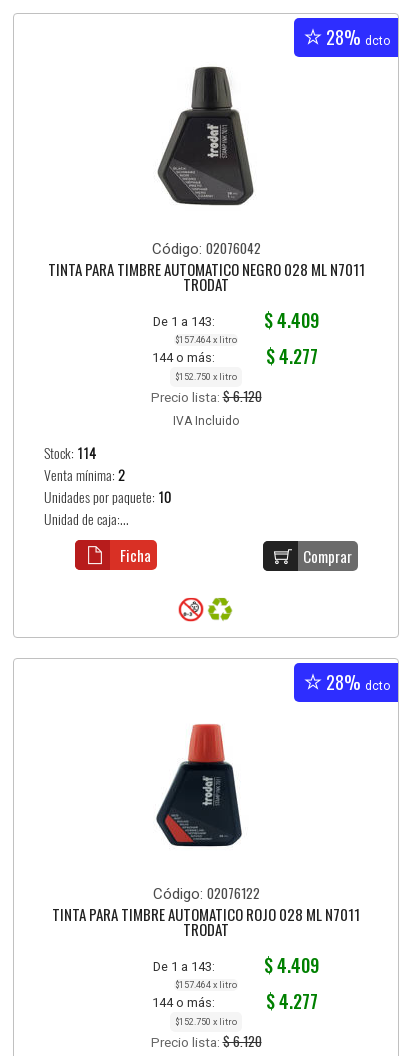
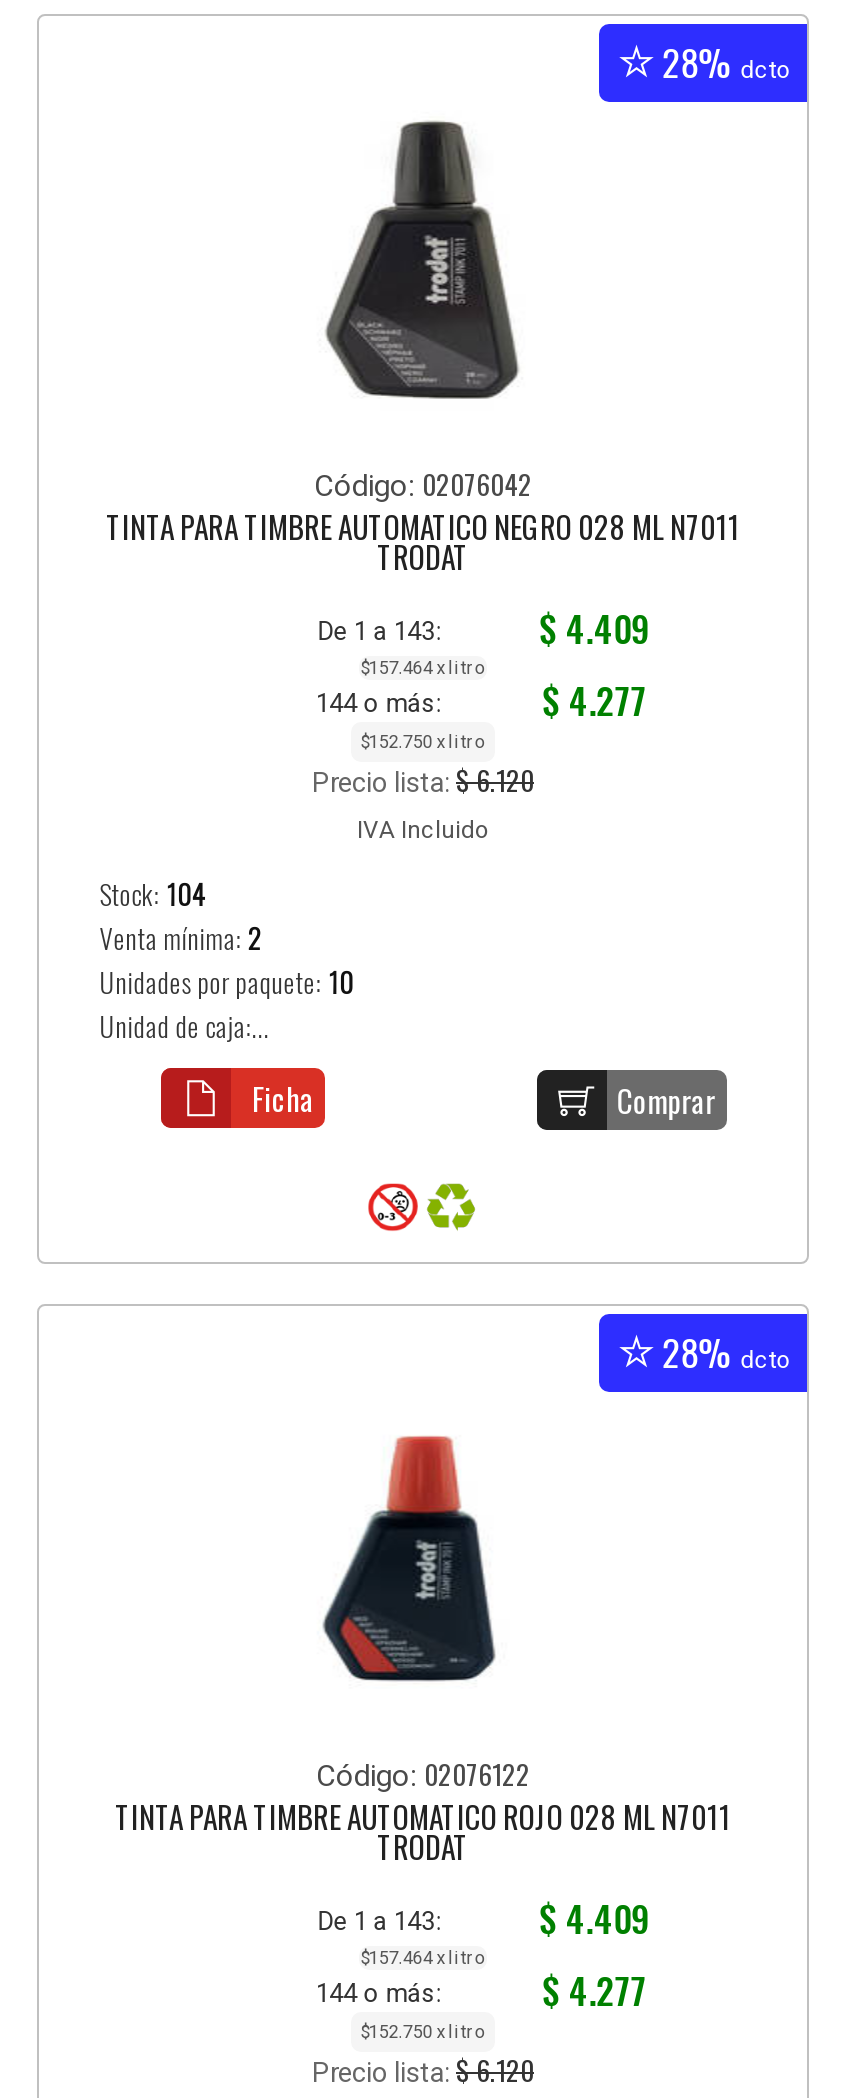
[44,444,96,463] Stock: 114 -> [99,876,205,914] Stock: 104

